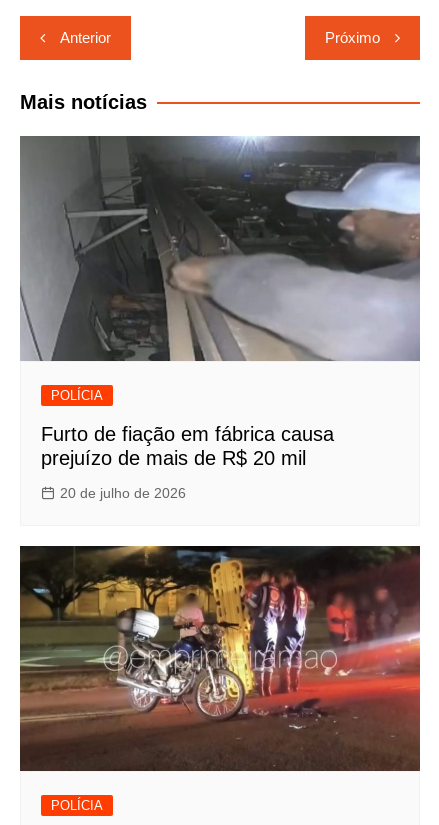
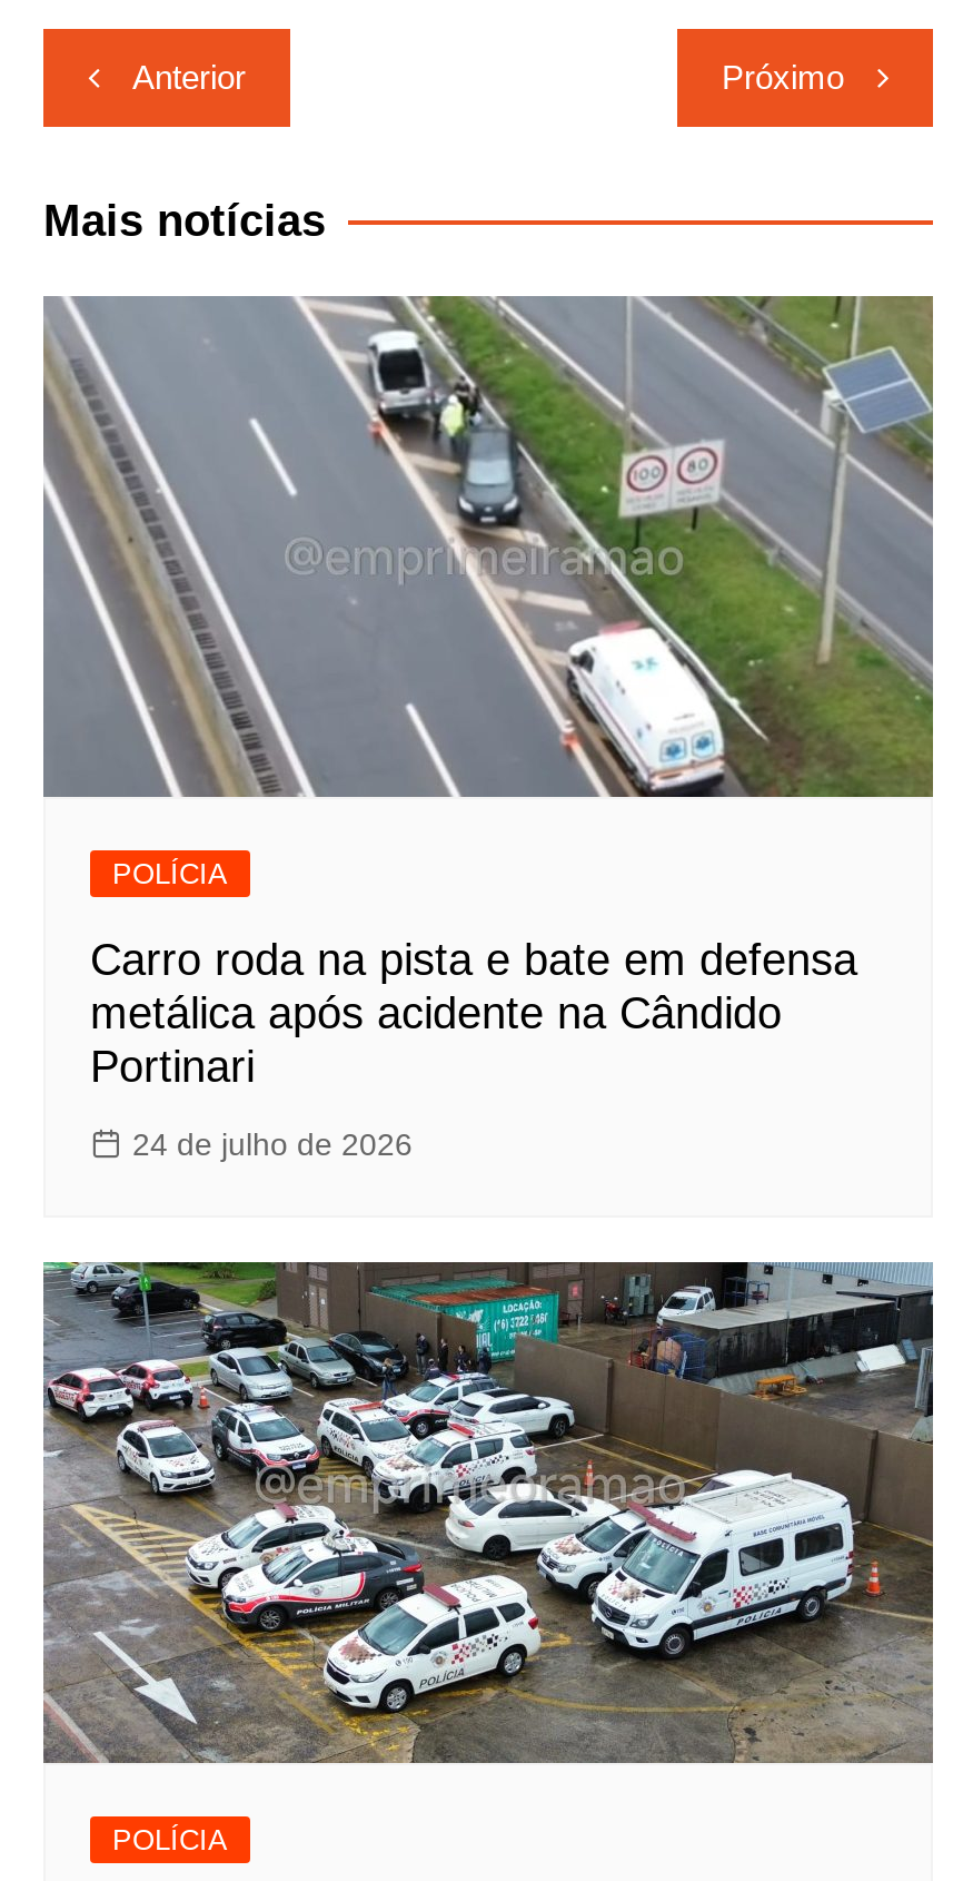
[20,135,420,362] [image] -> [43,296,935,799] [image]
[41,423,334,469] Furto de fiação em fábrica causa | prejuízo de mais de R$ 20 mil -> [90,934,857,1090] Carro roda na pista e bate em defensa | metálica após acidente na Cândido | Portinari
[60,485,186,501] 20 de julho de 2026 -> [132,1126,413,1162] 24 de julho de 2026
[19,545,421,771] [image] -> [41,1260,935,1765] [image]

